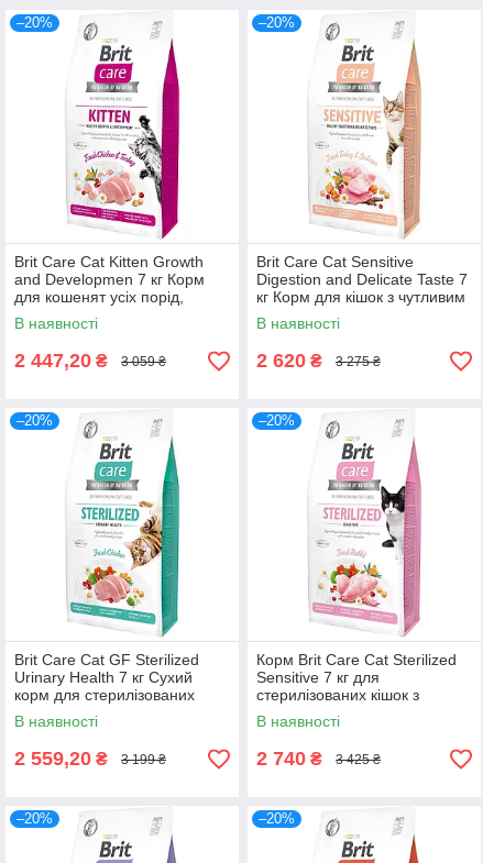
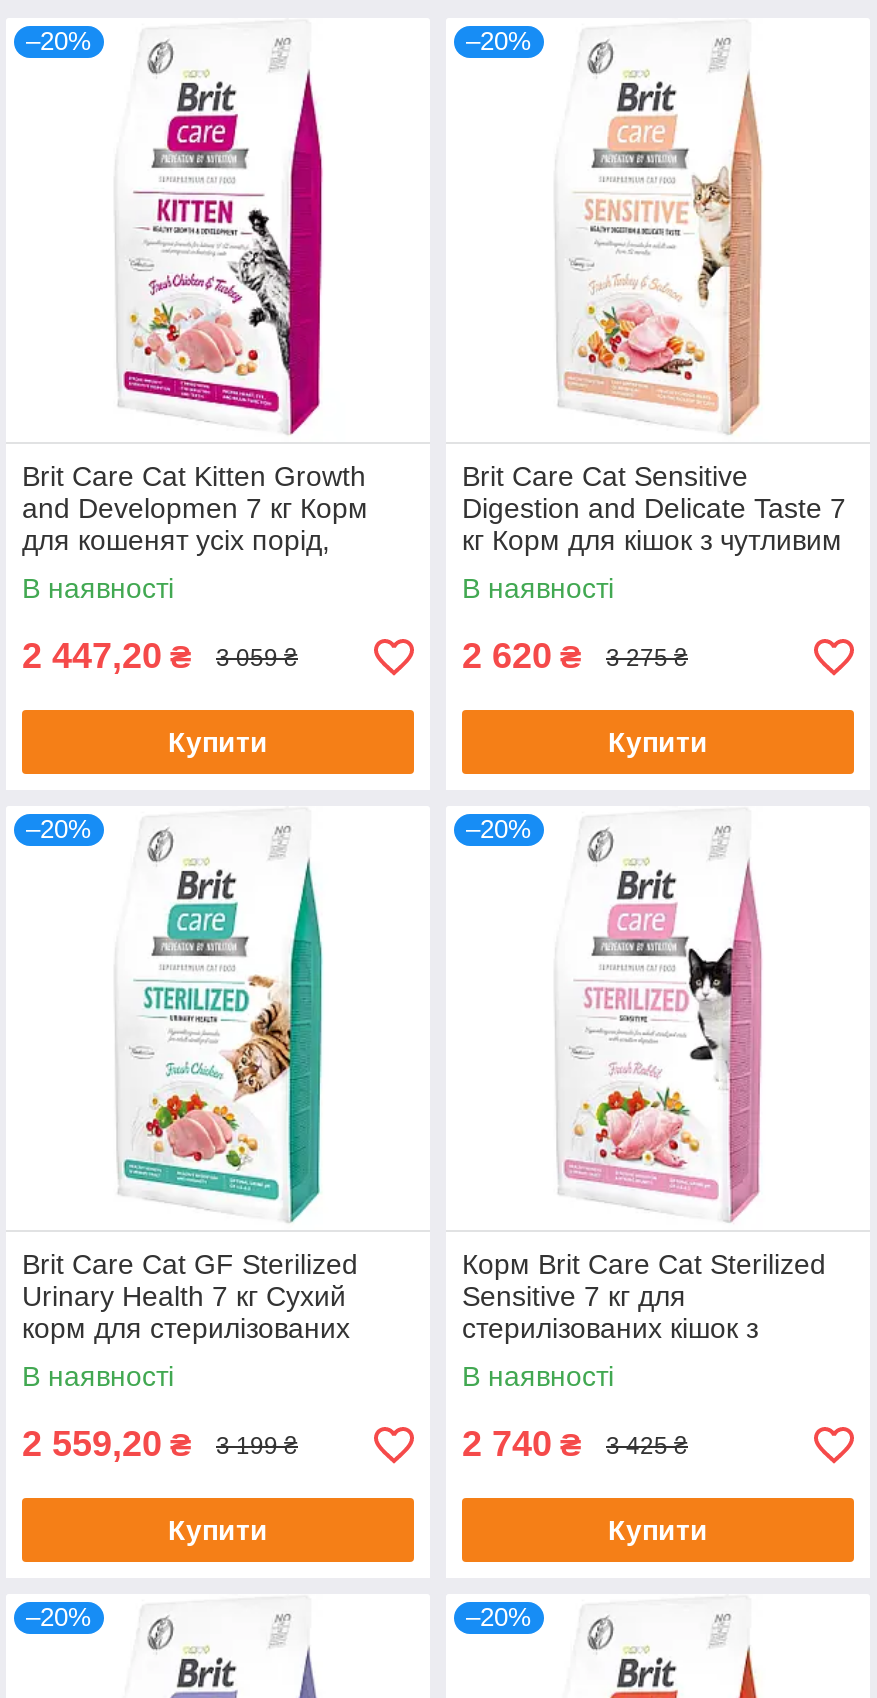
none -> [168,727,268,759] Купити
none -> [608,727,708,759] Купити
none -> [168,1515,268,1547] Купити
none -> [608,1515,708,1547] Купити

